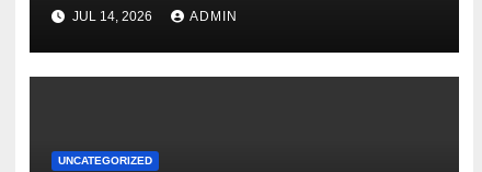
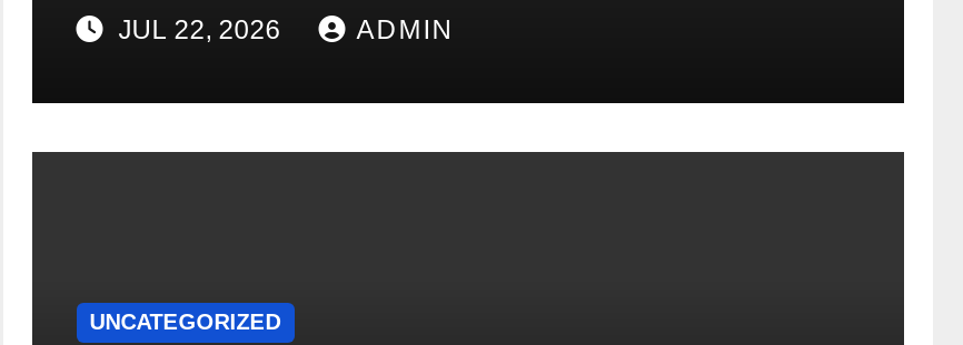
[69,9,155,24] JUL 14, 2026 -> [112,15,288,46] JUL 22, 2026

